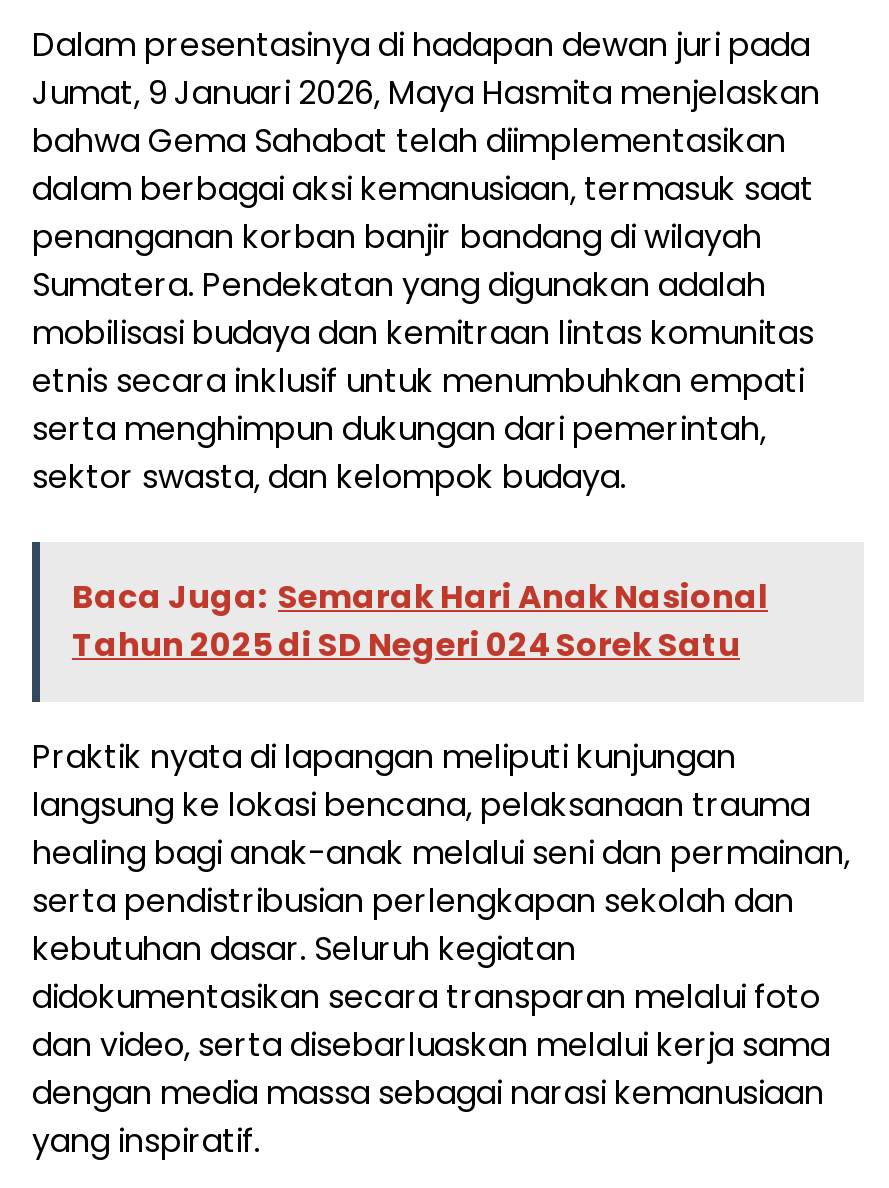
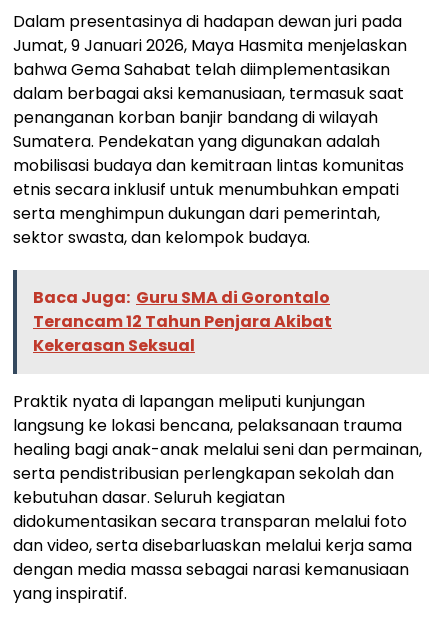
[72,574,768,668] Baca Juga: Semarak Hari Anak Nasional | Tahun 2025 di SD Negeri 024 Sorek Satu -> [33,286,332,357] Baca Juga: Guru SMA di Gorontalo | Terancam 12 Tahun Penjara Akibat | Kekerasan Seksual

